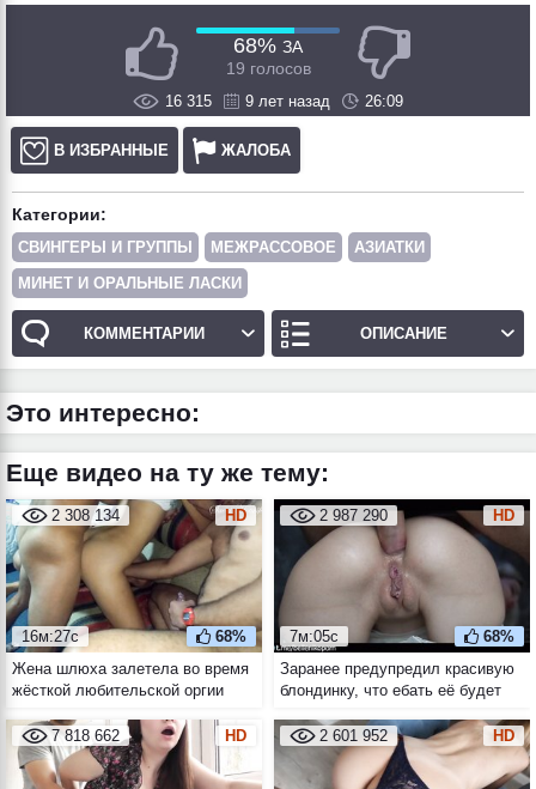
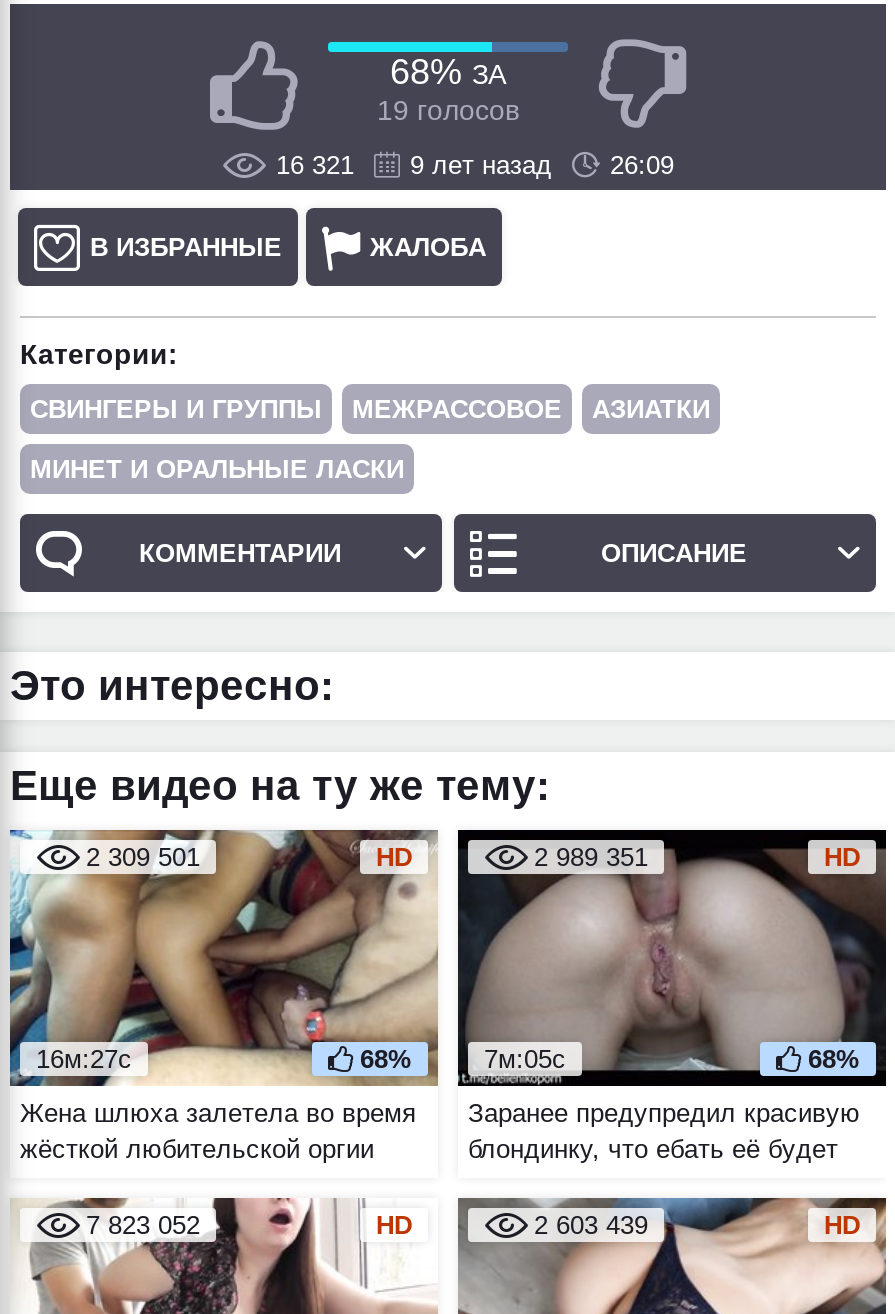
[165,92,403,110] 16 315 9 лет назад 26:09 -> [276,149,674,179] 16 321 9 лет назад 26:09
[51,506,120,524] 2 308 134 -> [86,841,200,871] 2 309 501
[319,506,388,524] 2 987 290 -> [534,841,648,871] 2 989 351
[51,727,120,745] 7 818 662 -> [86,1210,200,1240] 7 823 052
[319,727,388,745] 2 601 952 -> [534,1210,648,1240] 2 603 439

